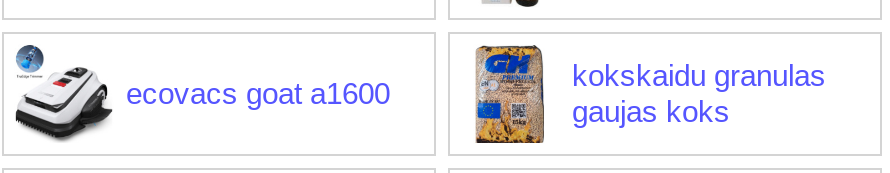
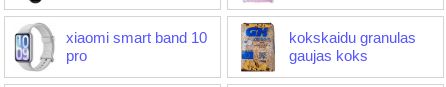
[14,42,390,140] [image] | ecovacs goat a1600 -> [11,22,207,69] [image] | xiaomi smart band 10 | pro

